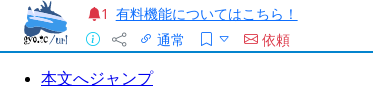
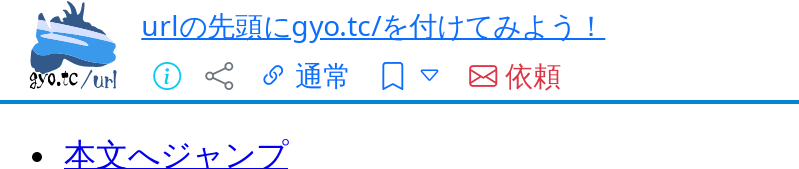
[101,4,298,23] 1 有料機能についてはこちら！ -> [141,6,605,44] urlの先頭にgyo.tc/を付けてみよう！

